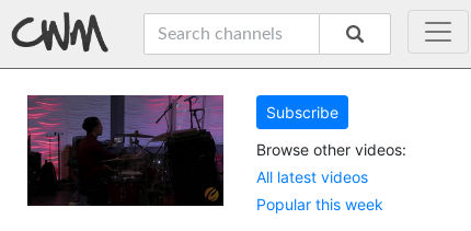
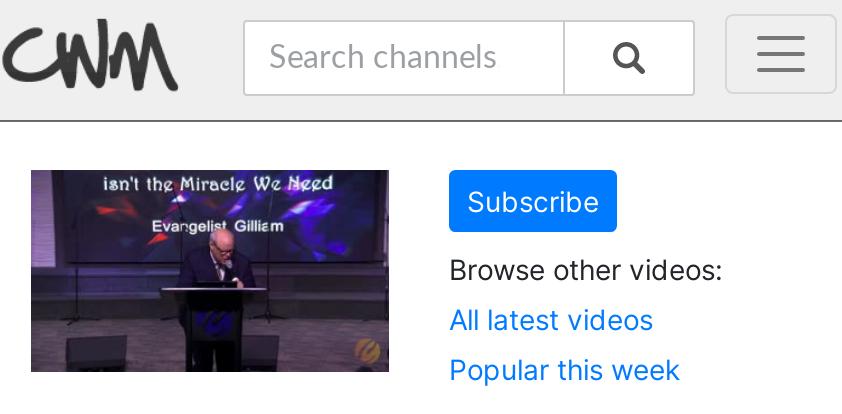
[26,94,223,206] [image] -> [29,168,389,372] [image]

